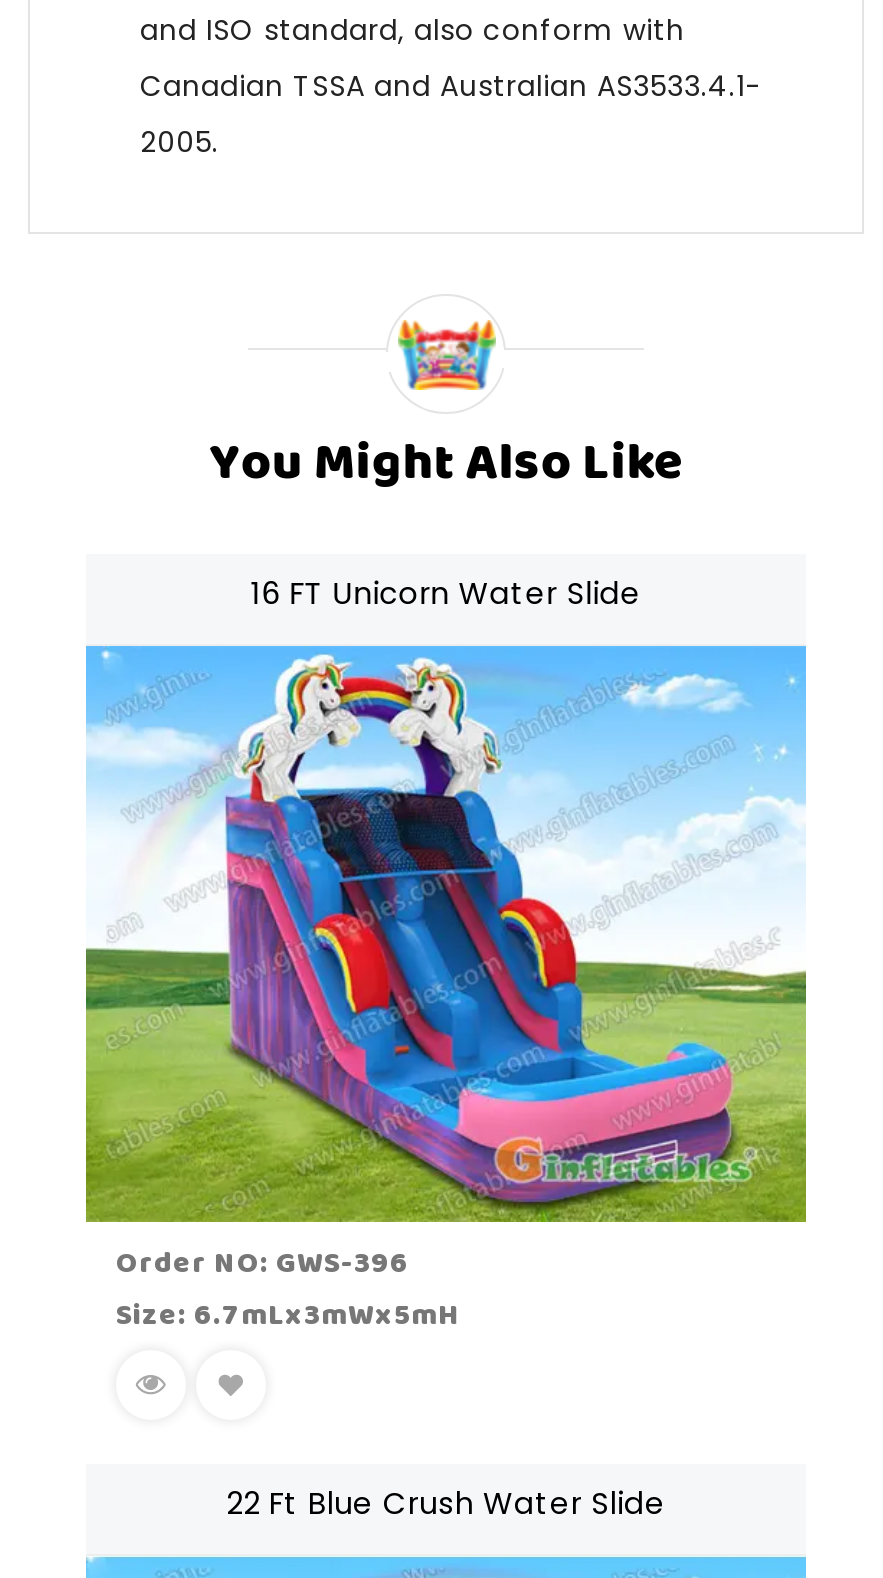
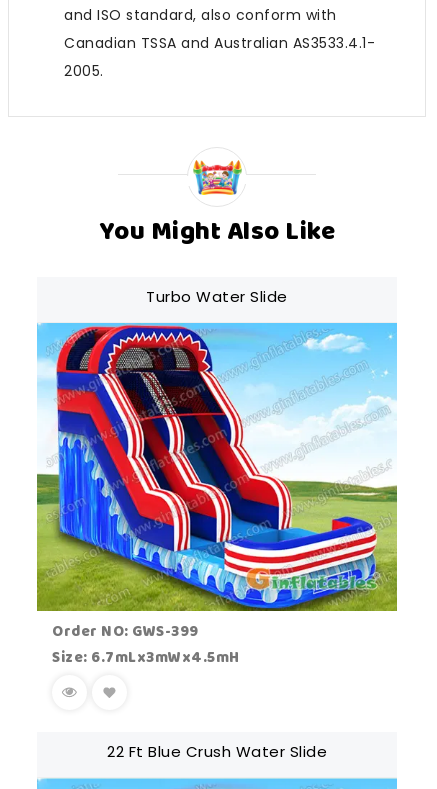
[250,571,642,613] 16 FT Unicorn Water Slide -> [146,286,288,307] Turbo Water Slide
[88,646,794,1341] [image] | Order NO: GWS-396 | Size: 6.7mLx3mWx5mH -> [39,324,392,671] [image] | Order NO: GWS-399 | Size: 6.7mLx3mWx4.5mH

